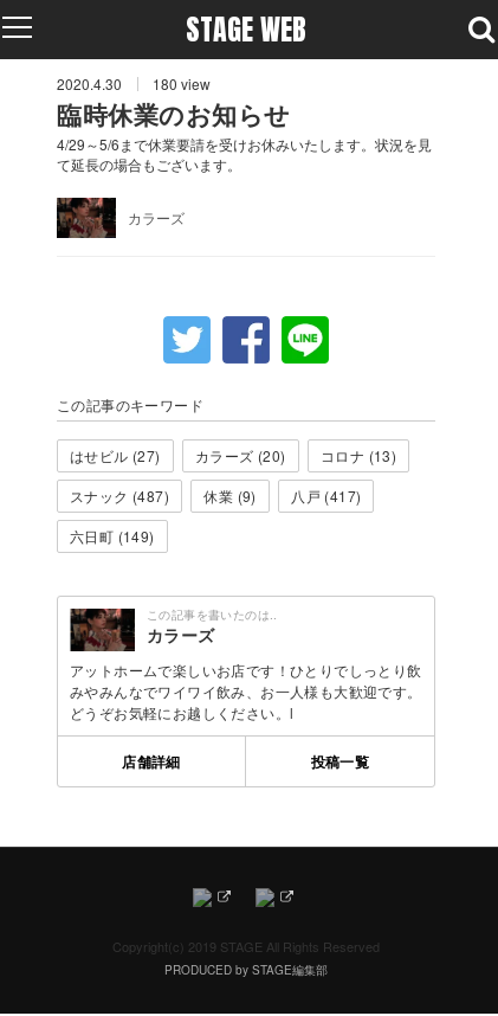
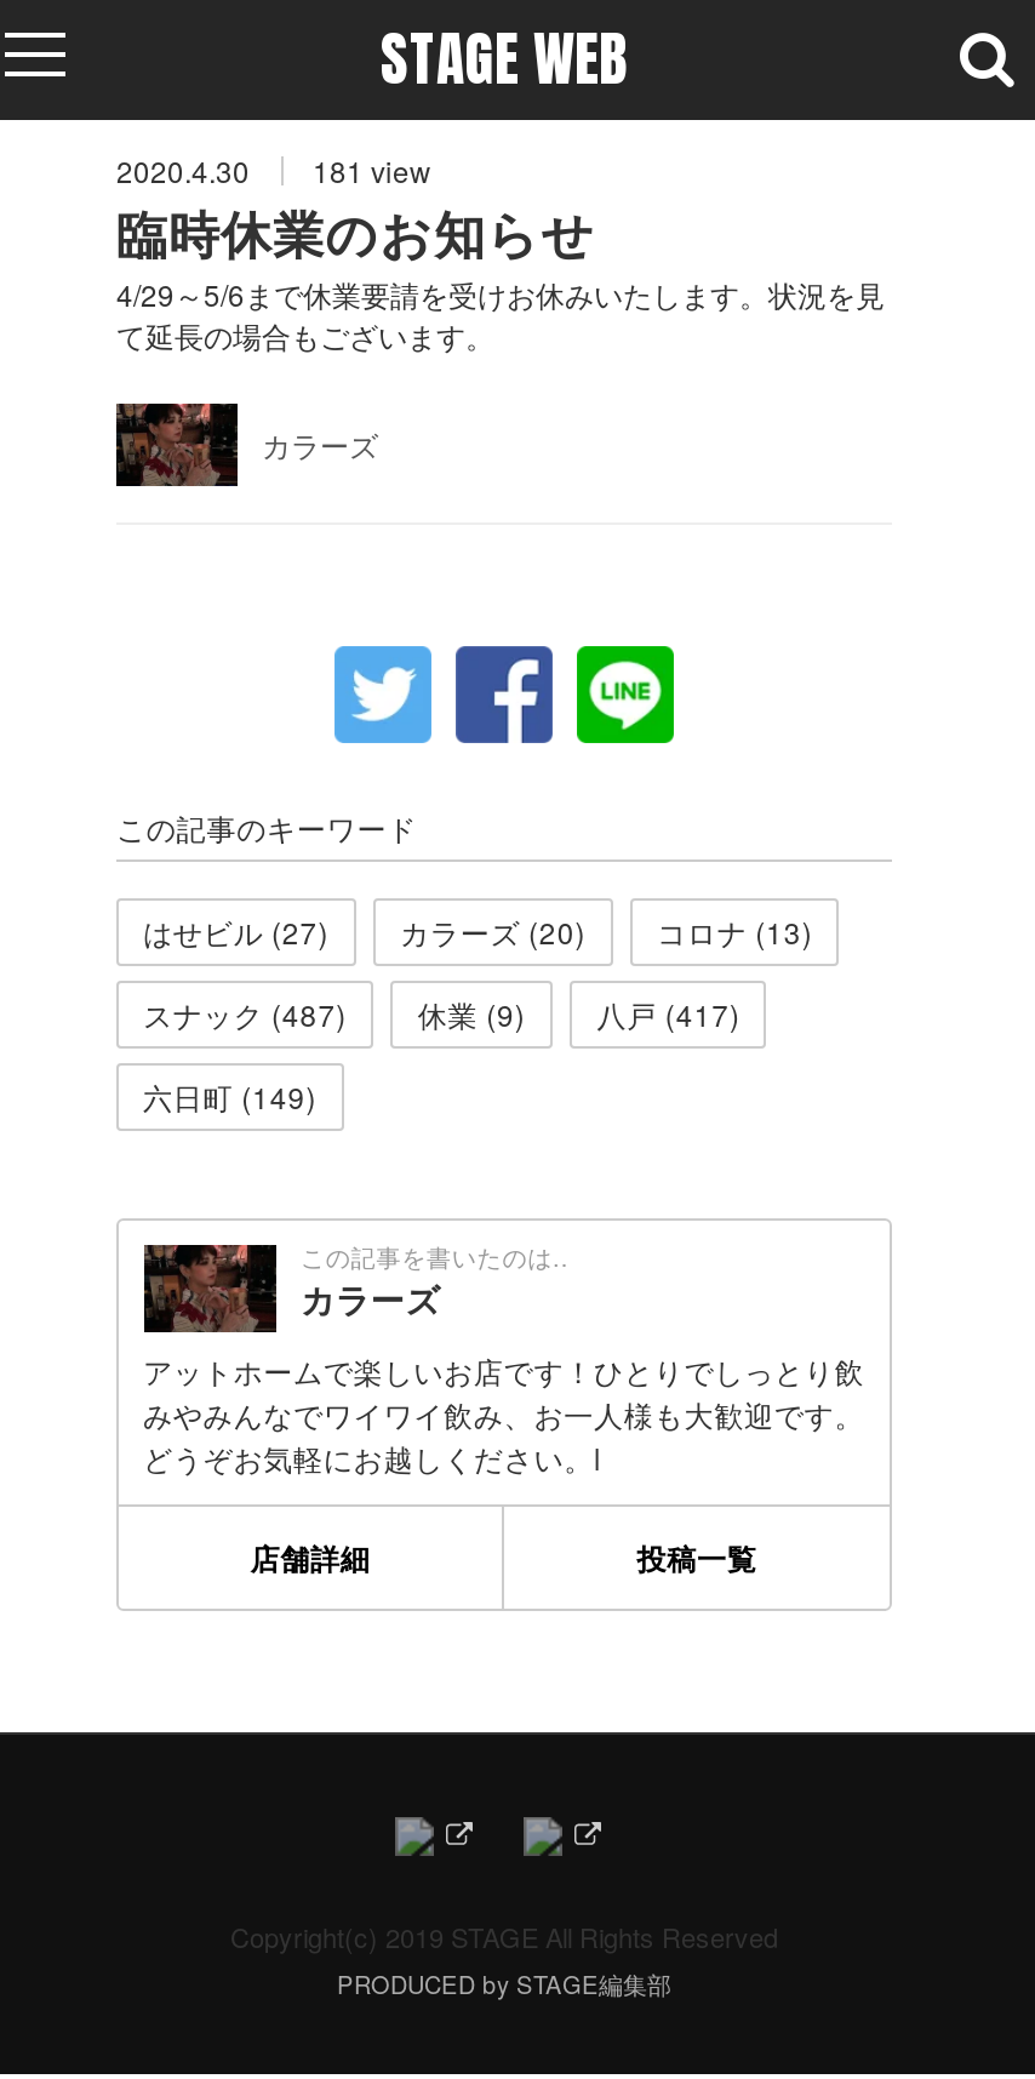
[57,73,211,94] 2020.4.30 180 view -> [116,149,431,190] 2020.4.30 181 view

